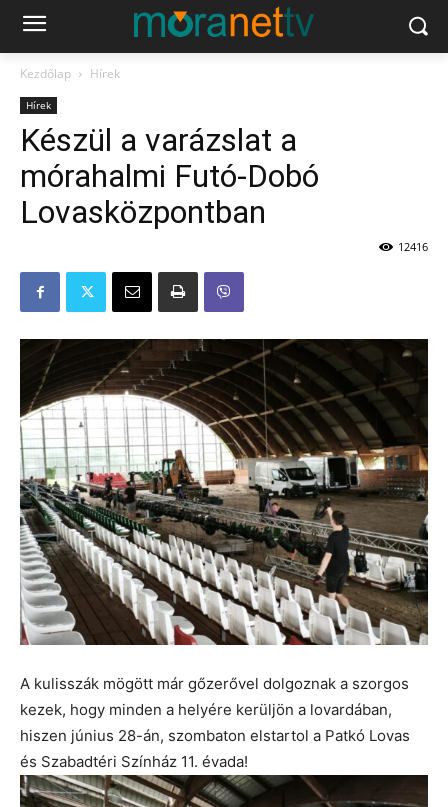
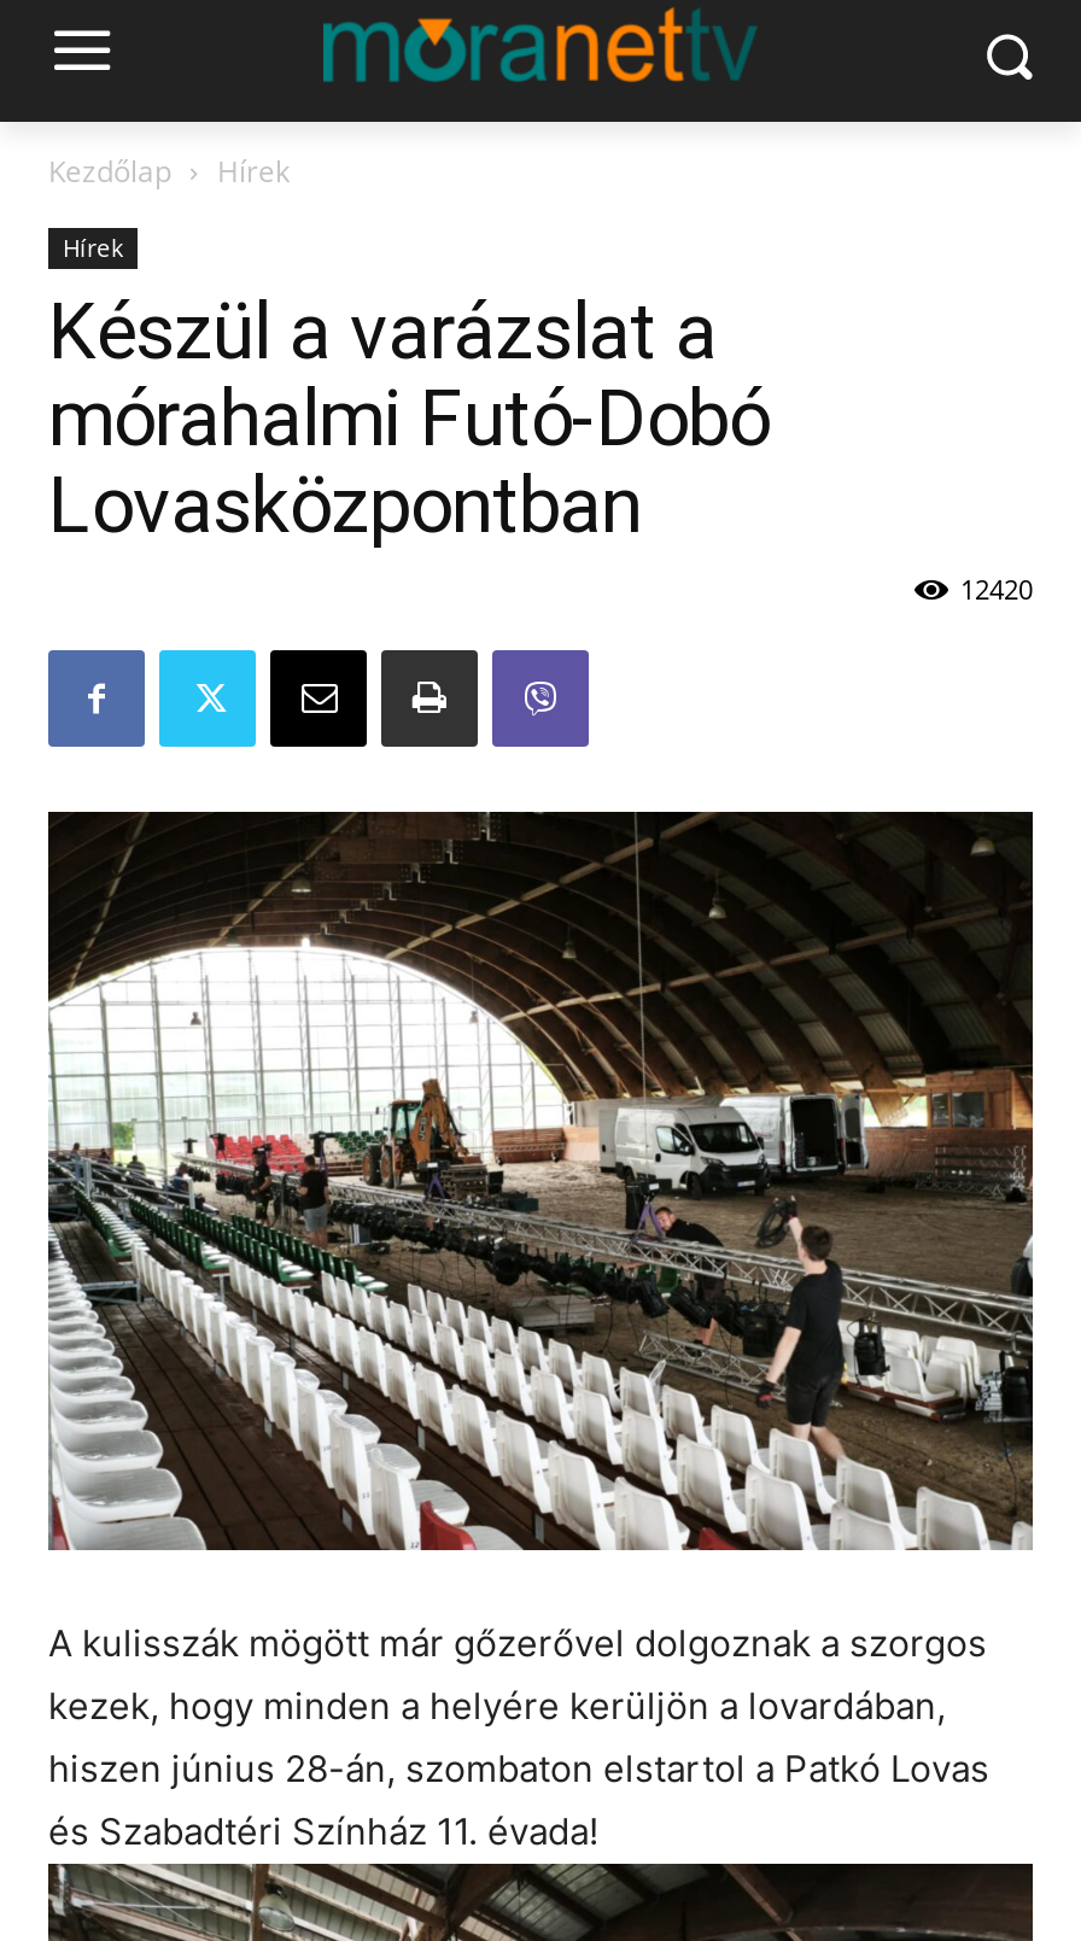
[398,239,428,254] 12416 -> [960,571,1033,607] 12420

